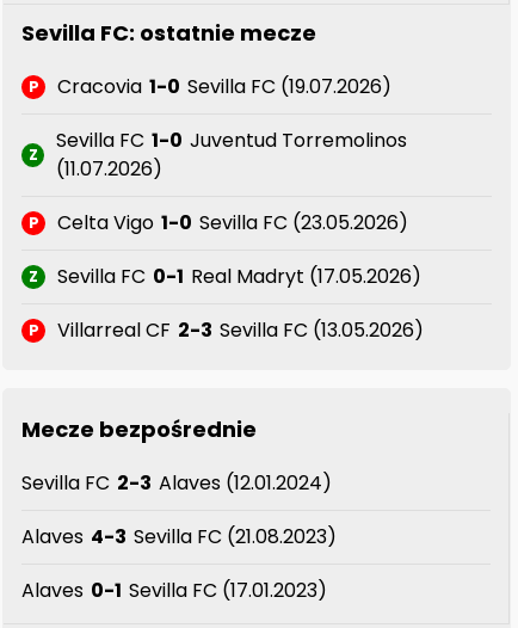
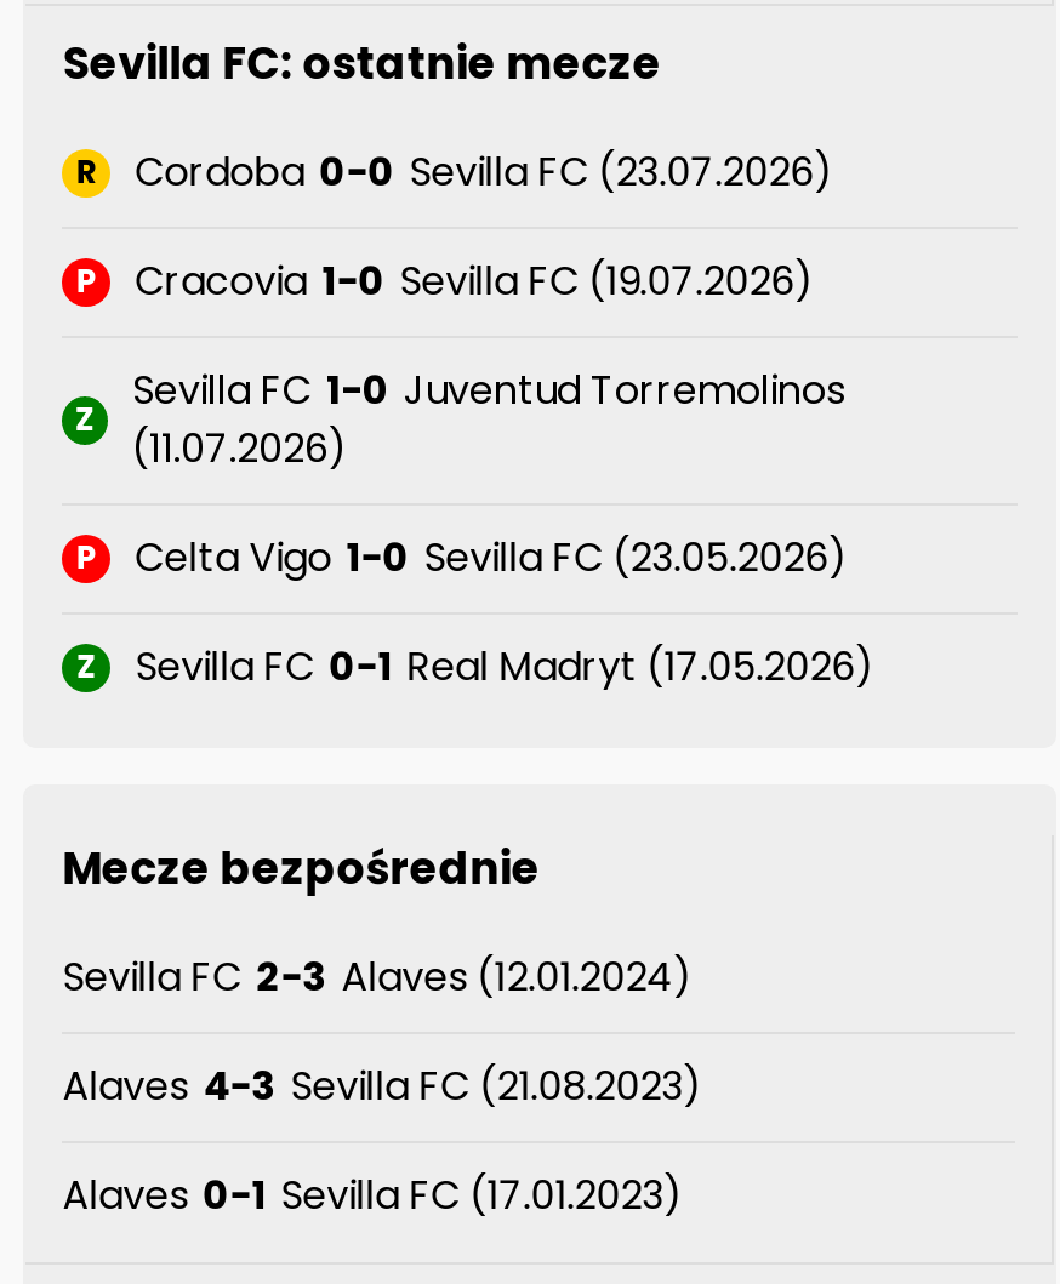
none -> [76,144,834,200] R | Cordoba 0-0 Sevilla FC (23.07.2026)
moved [28,73,422,290] -> [75,253,875,694]: P | Cracovia 1-0 Sevilla FC (19.07.2026) | Z | ... | Z | Sevilla FC 0-1 Real Madryt (17.05.2026)
[28,316,424,344] P | Villarreal CF 2-3 Sevilla FC (13.05.2026) -> none

